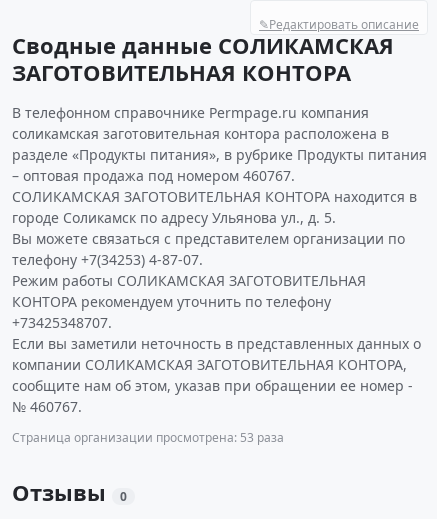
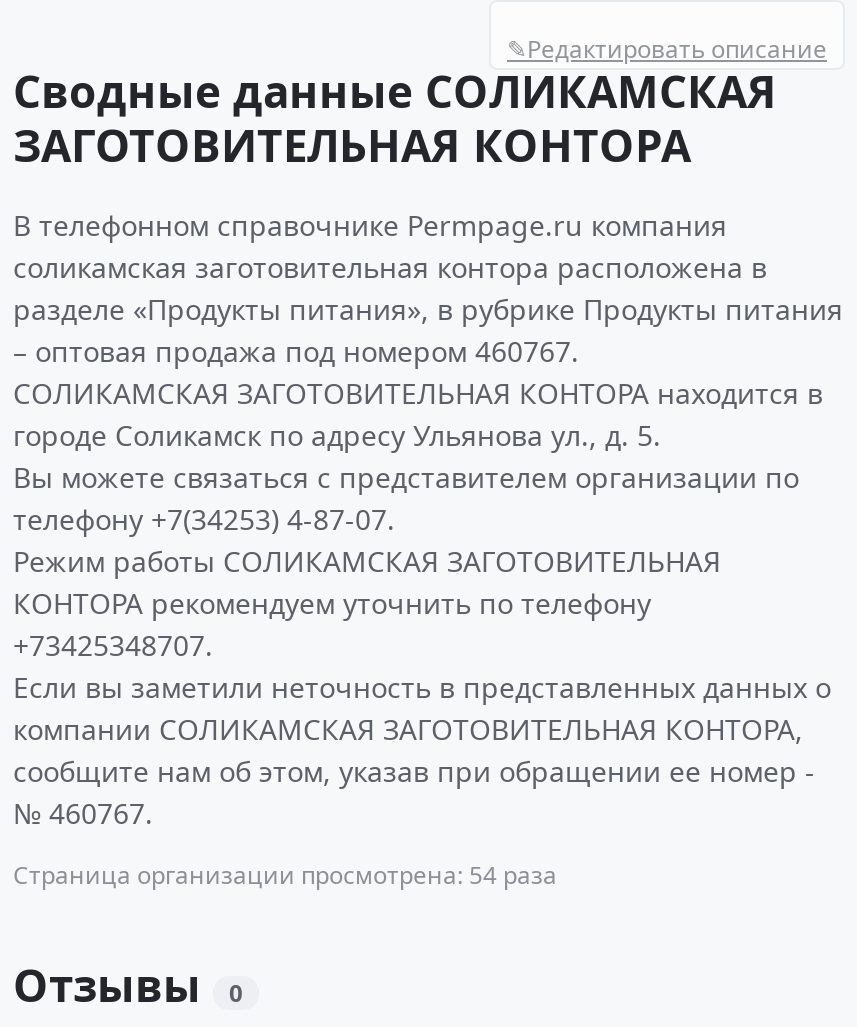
[12,429,284,446] Страница организации просмотрена: 53 раза -> [13,858,557,892] Страница организации просмотрена: 54 раза

